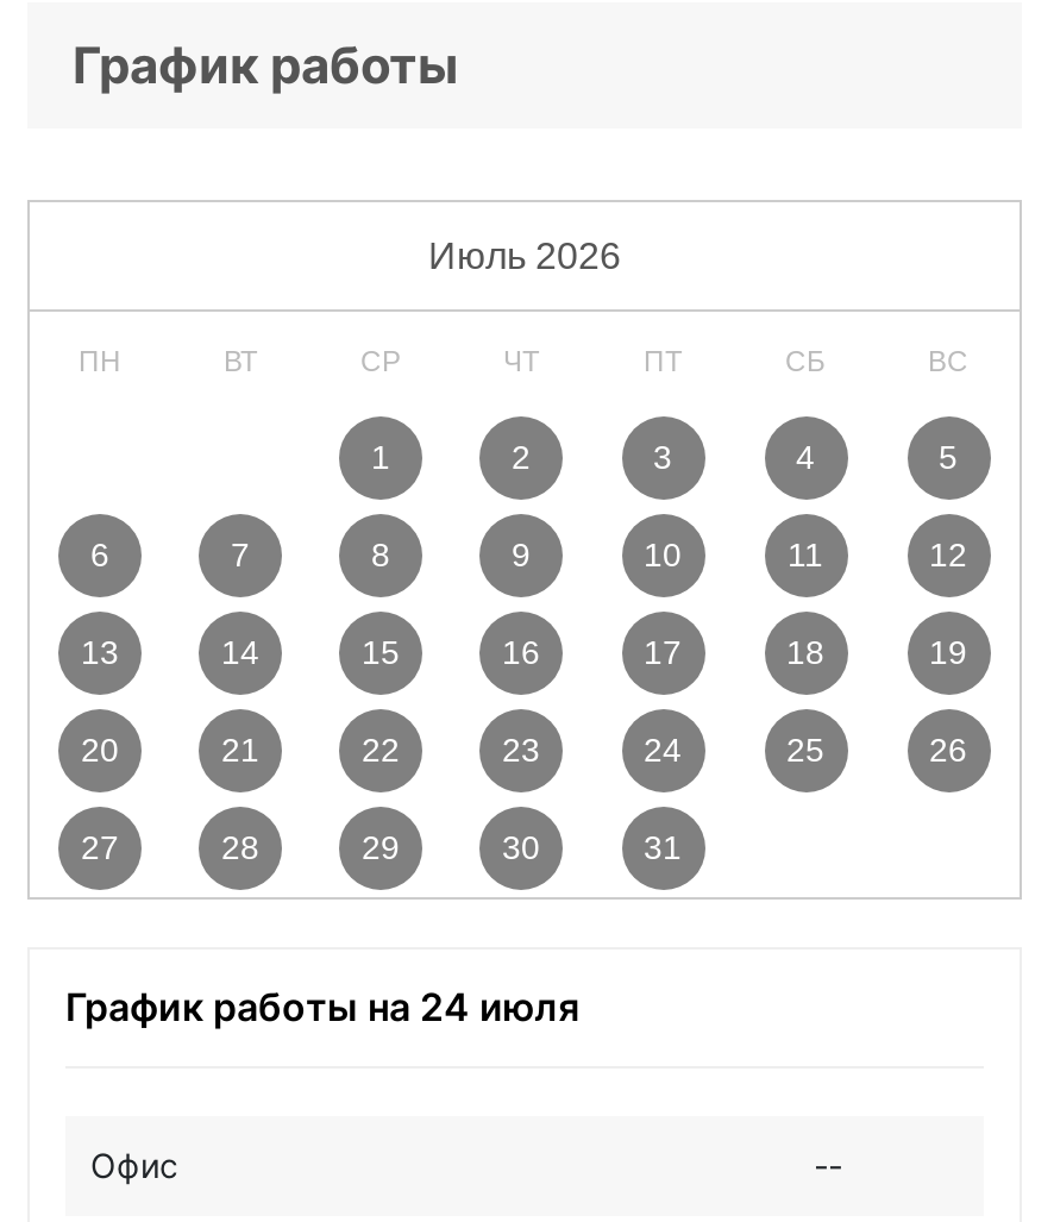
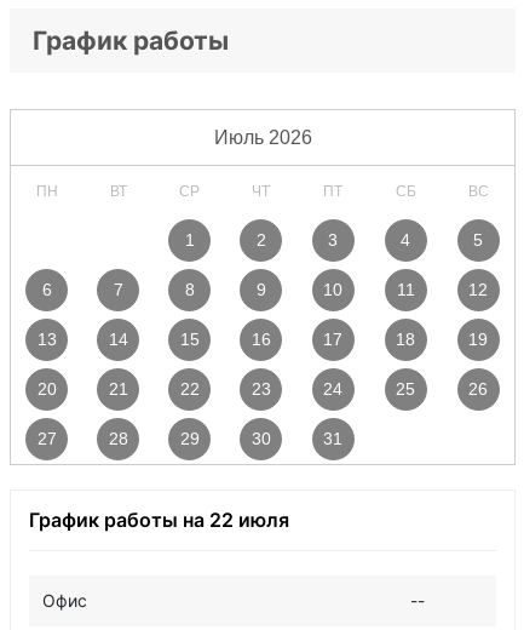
[65,983,579,1030] График работы на 24 июля -> [29,508,289,532] График работы на 22 июля

